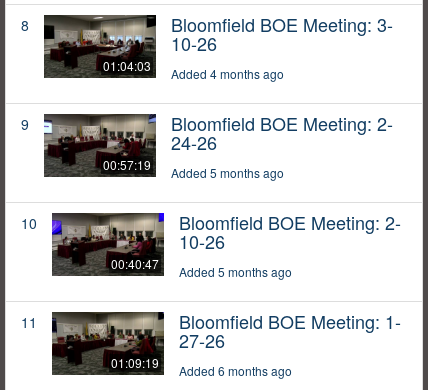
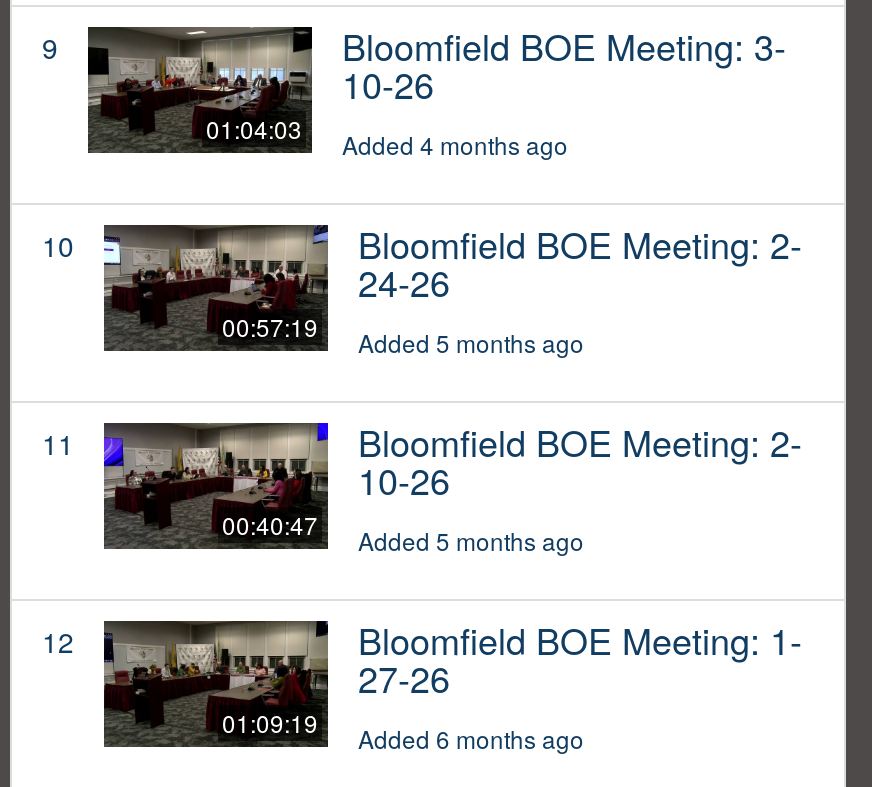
[21,15,29,35] 8 -> [42,28,58,68] 9
[21,114,91,178] [image] | 9 -> [42,225,182,351] [image] | 10
[99,114,157,149] [image] -> [196,227,314,295] [image]
[21,213,37,233] 10 -> [42,424,74,464] 11
[21,312,37,332] 11 -> [42,622,74,662] 12

